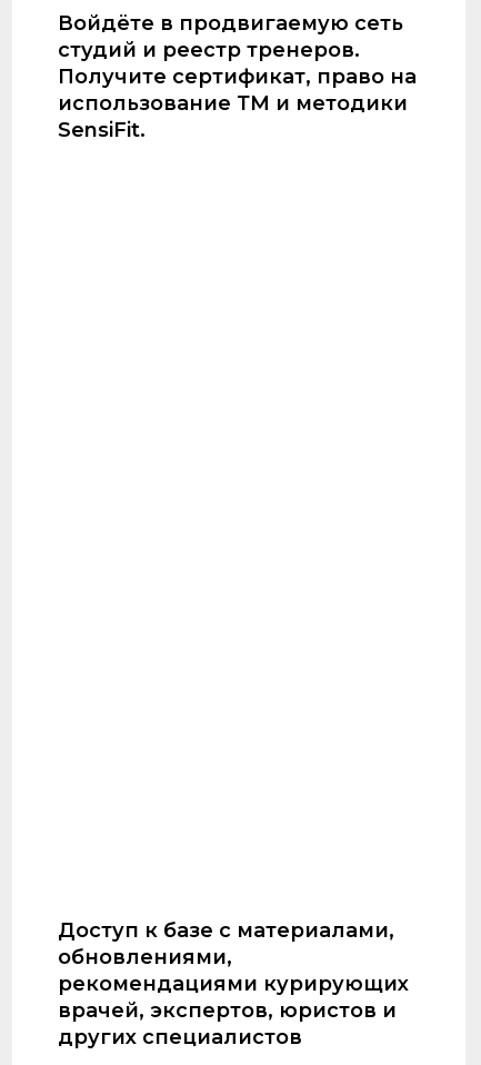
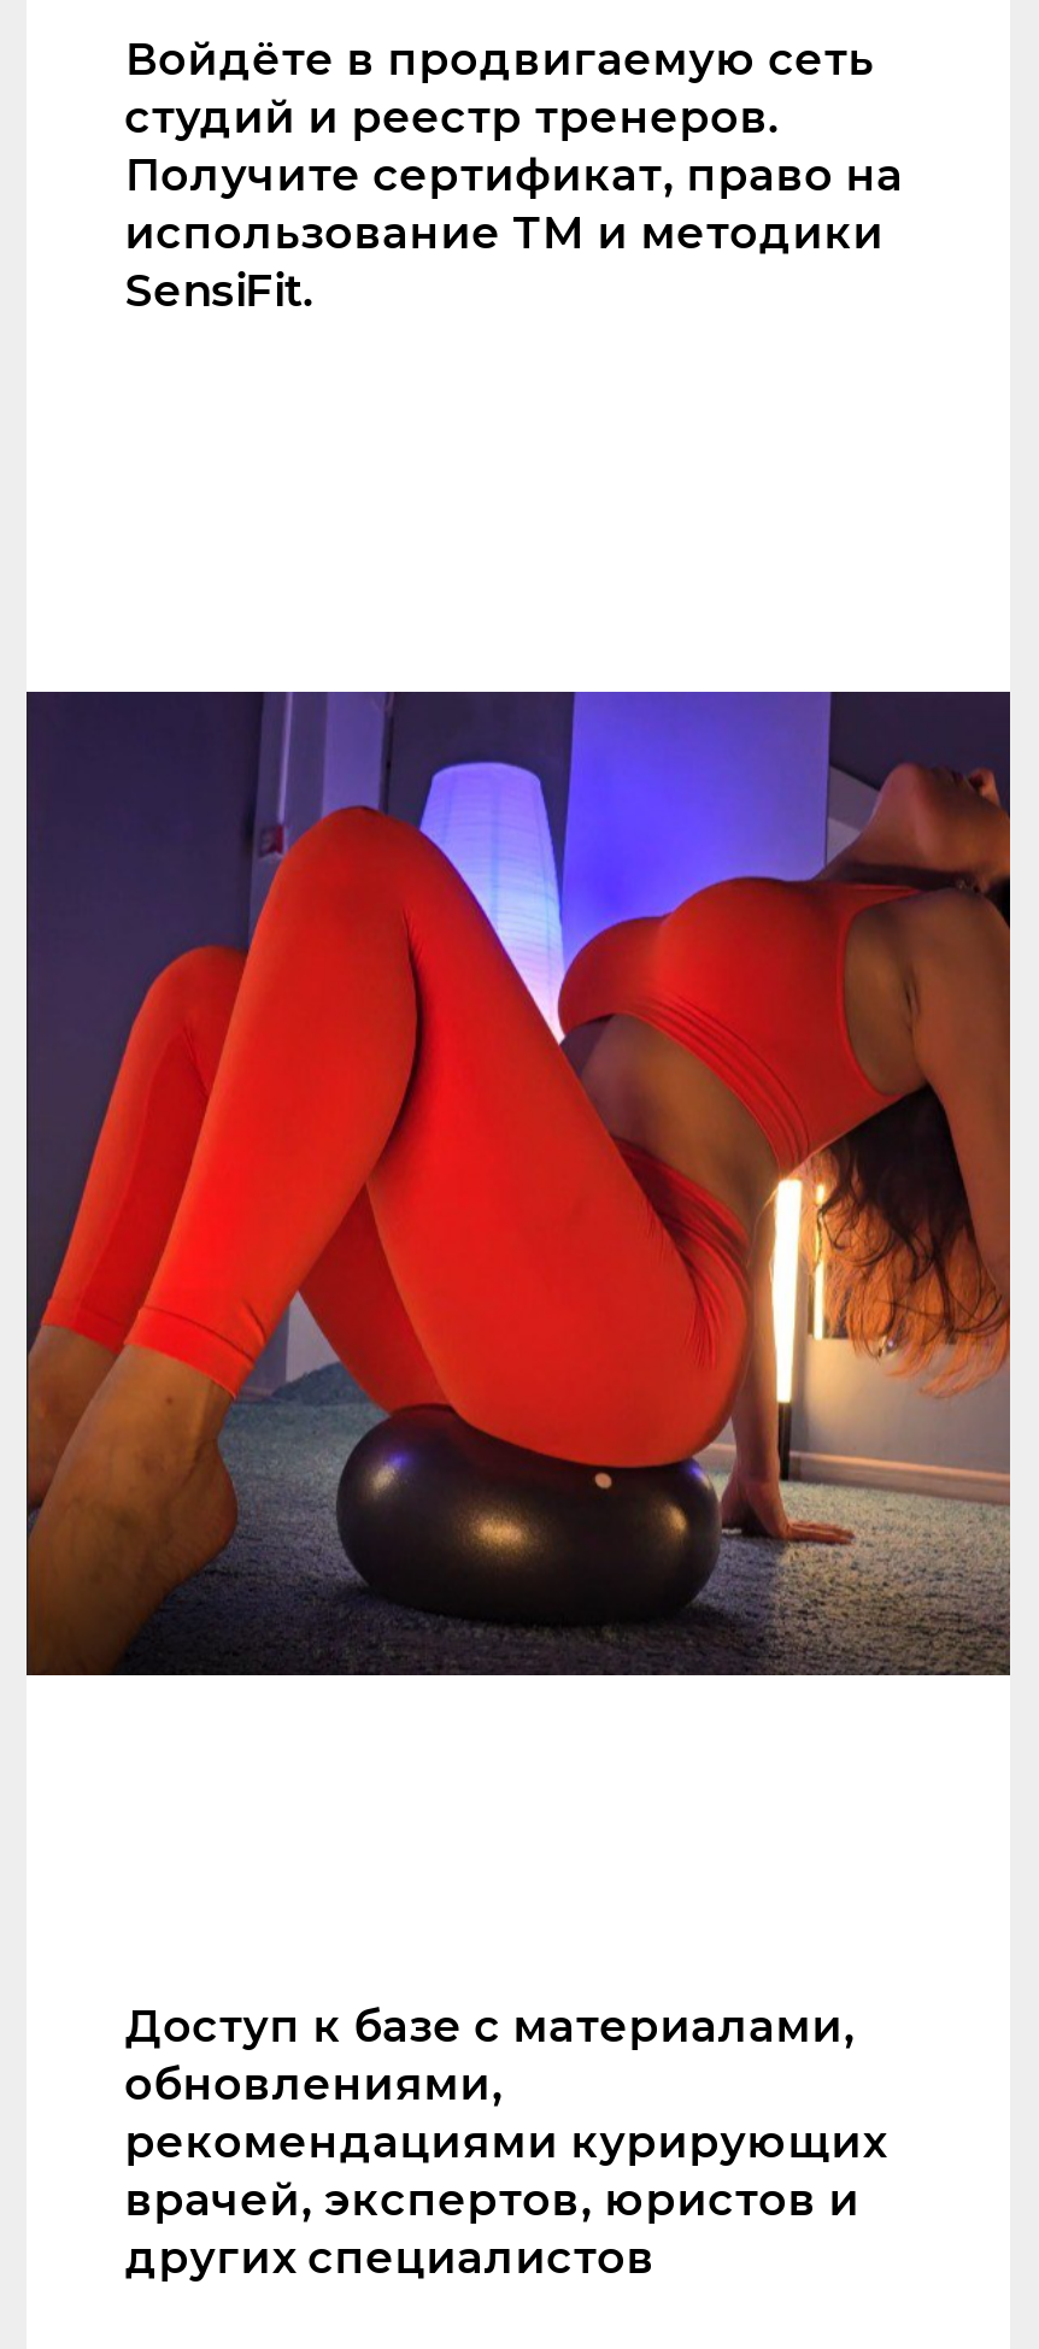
none -> [24,688,1012,1679] [image]

